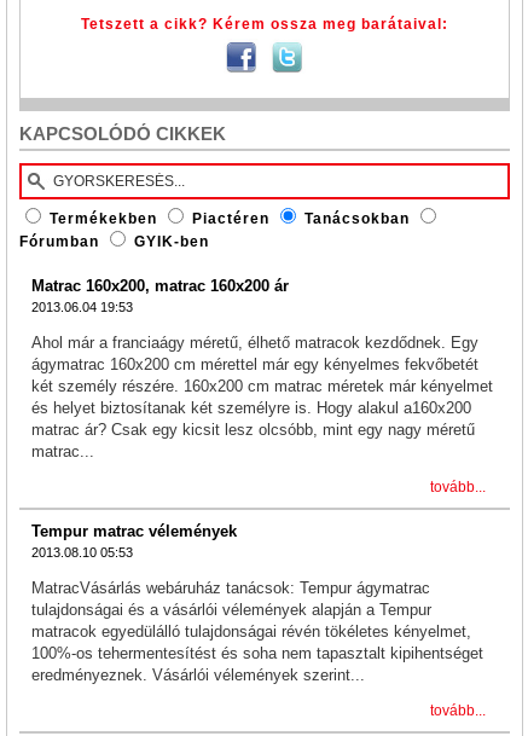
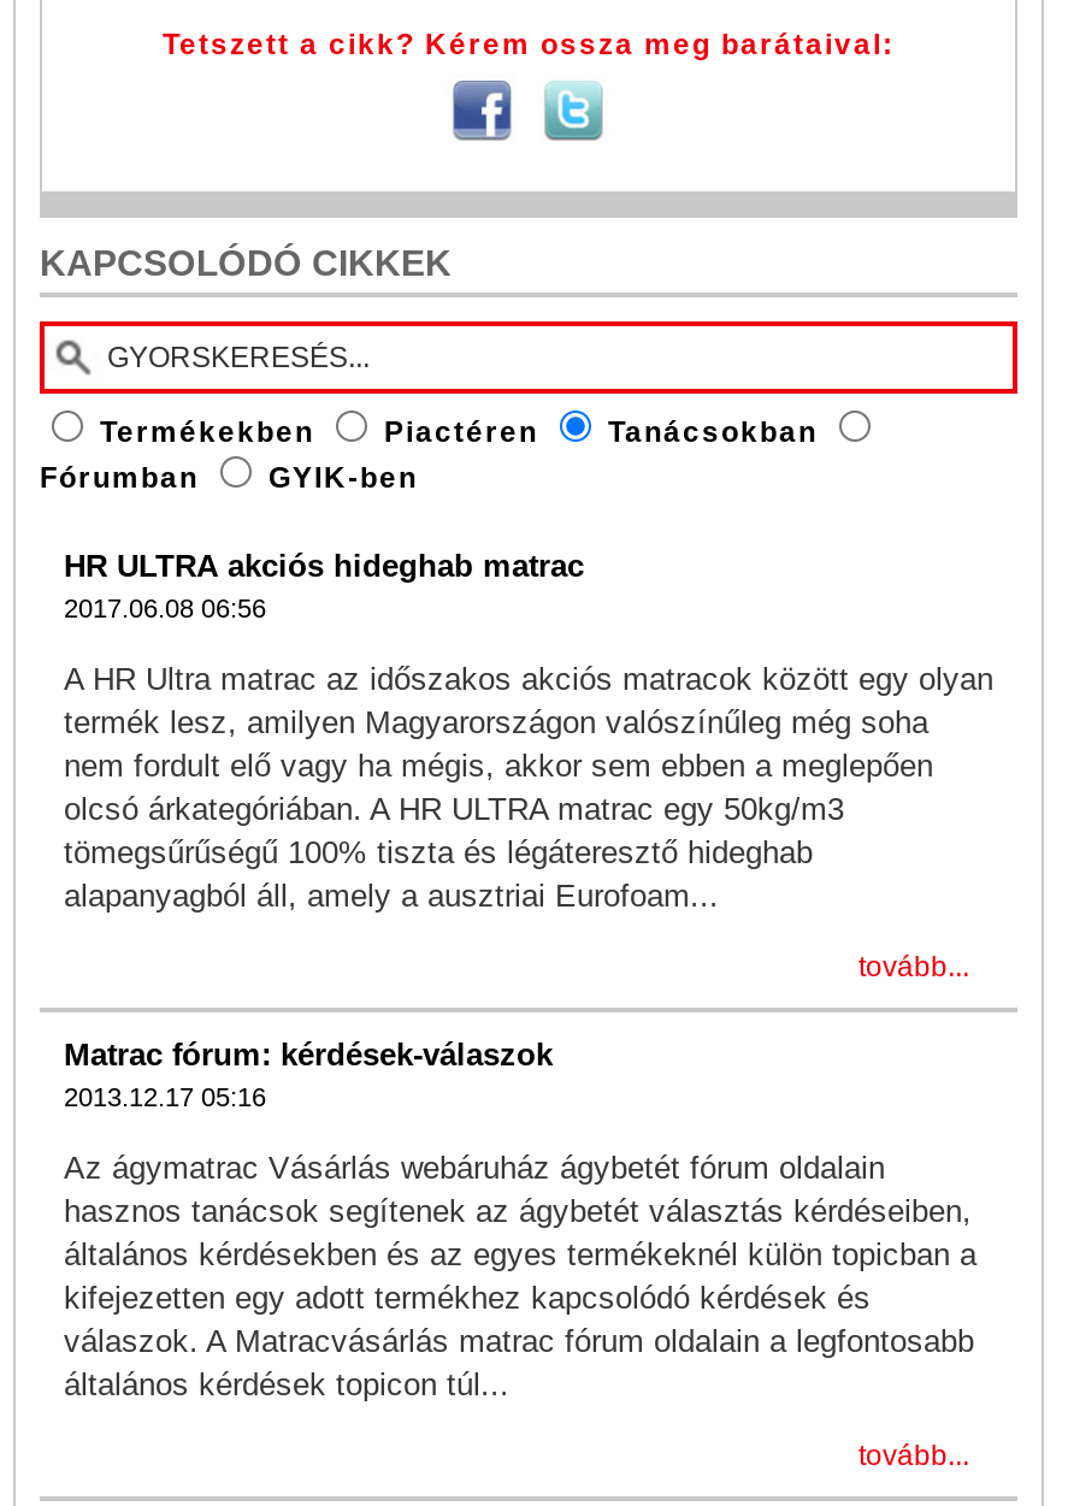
[31,276,289,314] Matrac 160x200, matrac 160x200 ár | 2013.06.04 19:53 -> [64,547,584,621] HR ULTRA akciós hideghab matrac | 2017.06.08 06:56
[31,333,493,460] Ahol már a franciaágy méretű, élhető matracok kezdődnek. Egy | ágymatrac 160x200 cm mérettel már egy kényelmes fekvőbetét | két személy részére. 160x200 cm matrac méretek már kényelmet | és helyet biztosítanak két személyre is. Hogy alakul a160x200 | matrac ár? Csak egy kicsit lesz olcsóbb, mint egy nagy méretű | matrac... -> [64,660,993,913] A HR Ultra matrac az időszakos akciós matracok között egy olyan | termék lesz, amilyen Magyarországon valószínűleg még soha | nem fordult elő vagy ha mégis, akkor sem ebben a meglepően | olcsó árkategóriában. A HR ULTRA matrac egy 50kg/m3 | tömegsűrűségű 100% tiszta és légáteresztő hideghab | alapanyagból áll, amely a ausztriai Eurofoam...
[31,522,237,559] Tempur matrac vélemények | 2013.08.10 05:53 -> [64,1036,553,1110] Matrac fórum: kérdések-válaszok | 2013.12.17 05:16
[31,578,483,684] MatracVásárlás webáruház tanácsok: Tempur ágymatrac | tulajdonságai és a vásárlói vélemények alapján a Tempur | matracok egyedülálló tulajdonságai révén tökéletes kényelmet, | 100%-os tehermentesítést és soha nem tapasztalt kipihentséget | eredményeznek. Vásárlói vélemények szerint... -> [64,1149,976,1402] Az ágymatrac Vásárlás webáruház ágybetét fórum oldalain | hasznos tanácsok segítenek az ágybetét választás kérdéseiben, | általános kérdésekben és az egyes termékeknél külön topicban a | kifejezetten egy adott termékhez kapcsolódó kérdések és | válaszok. A Matracvásárlás matrac fórum oldalain a legfontosabb | általános kérdések topicon túl...

